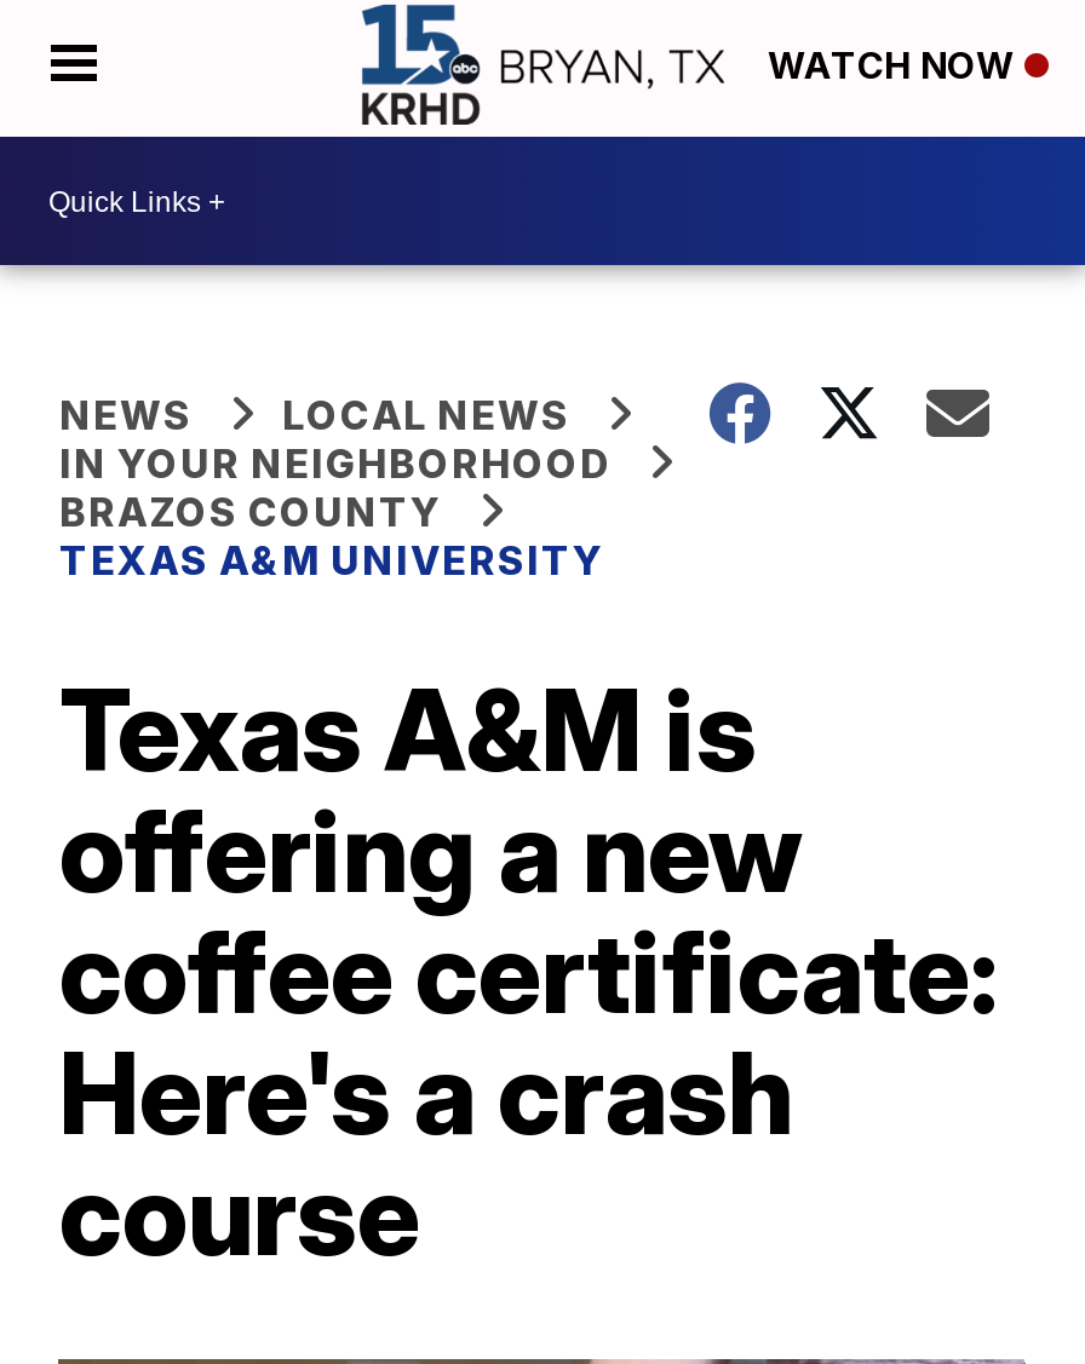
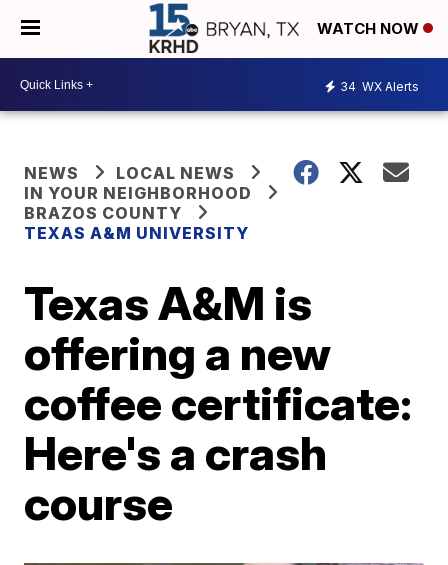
none -> [340,78,419,93] 34 WX Alerts

